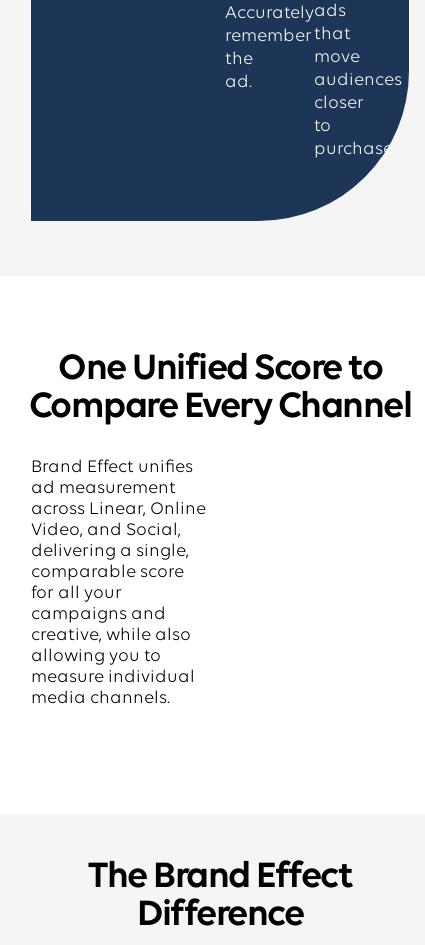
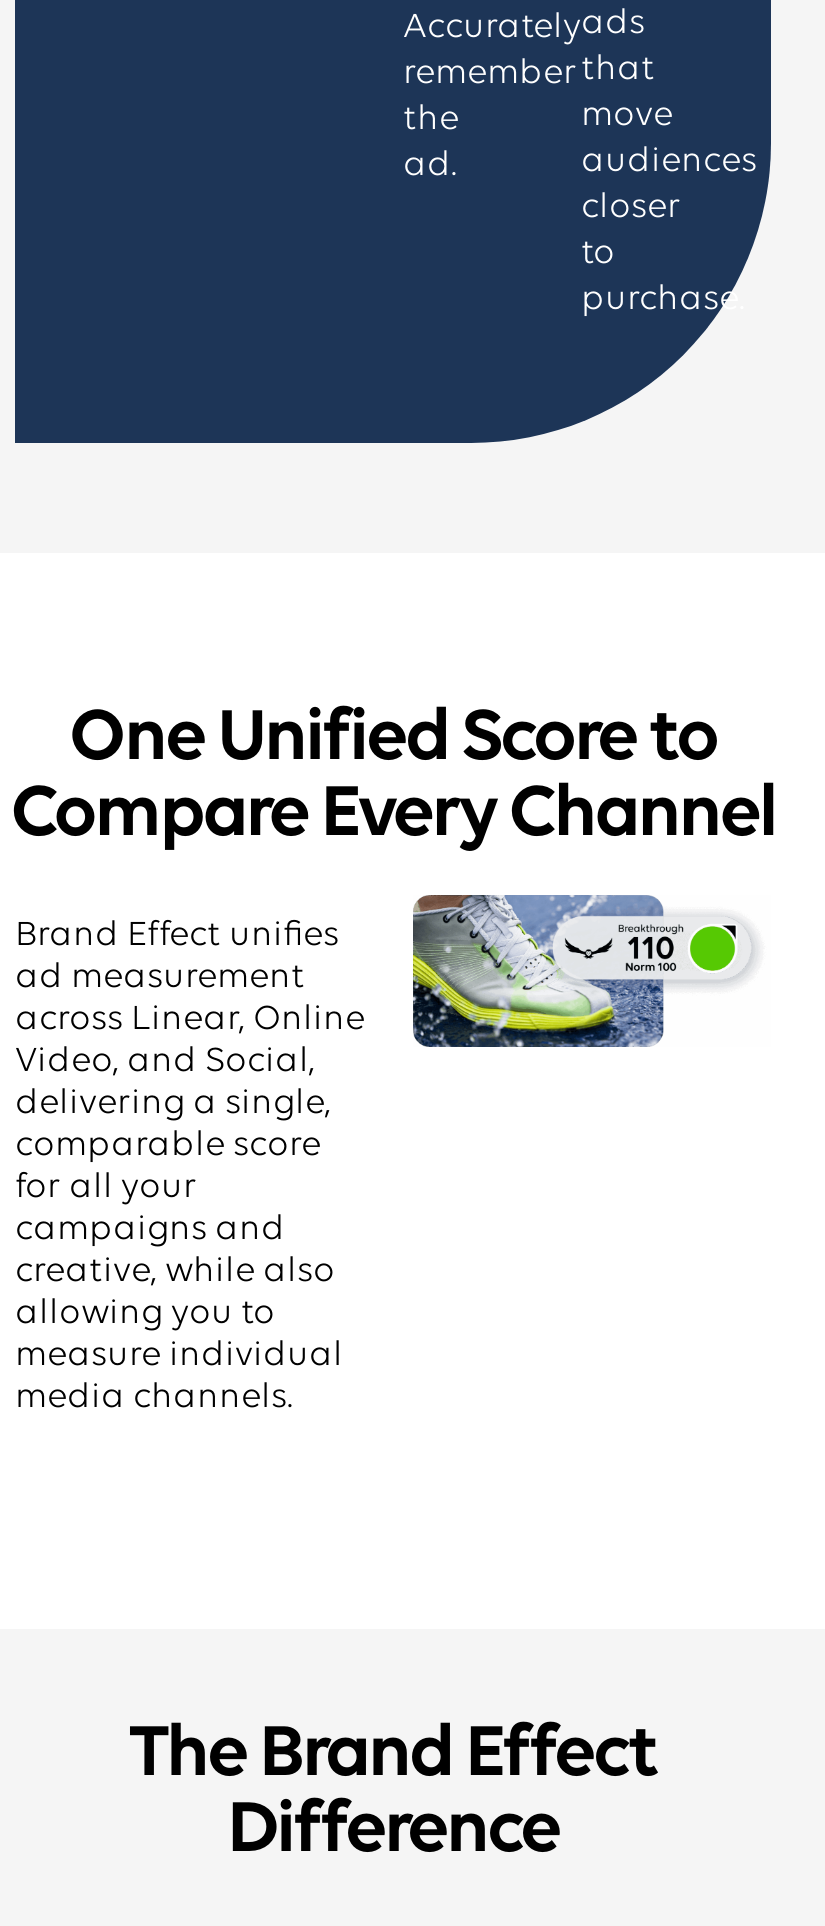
none -> [411,892,755,1050] [image]

